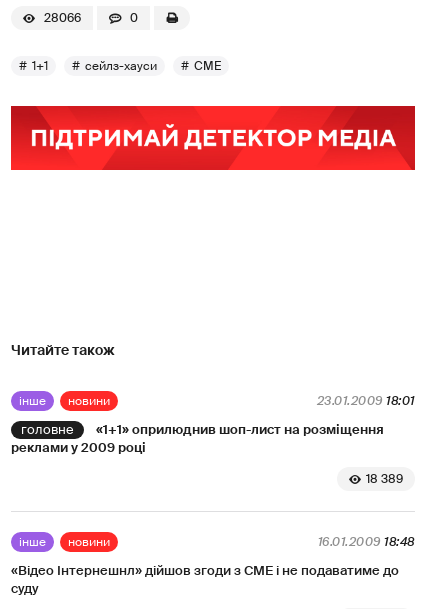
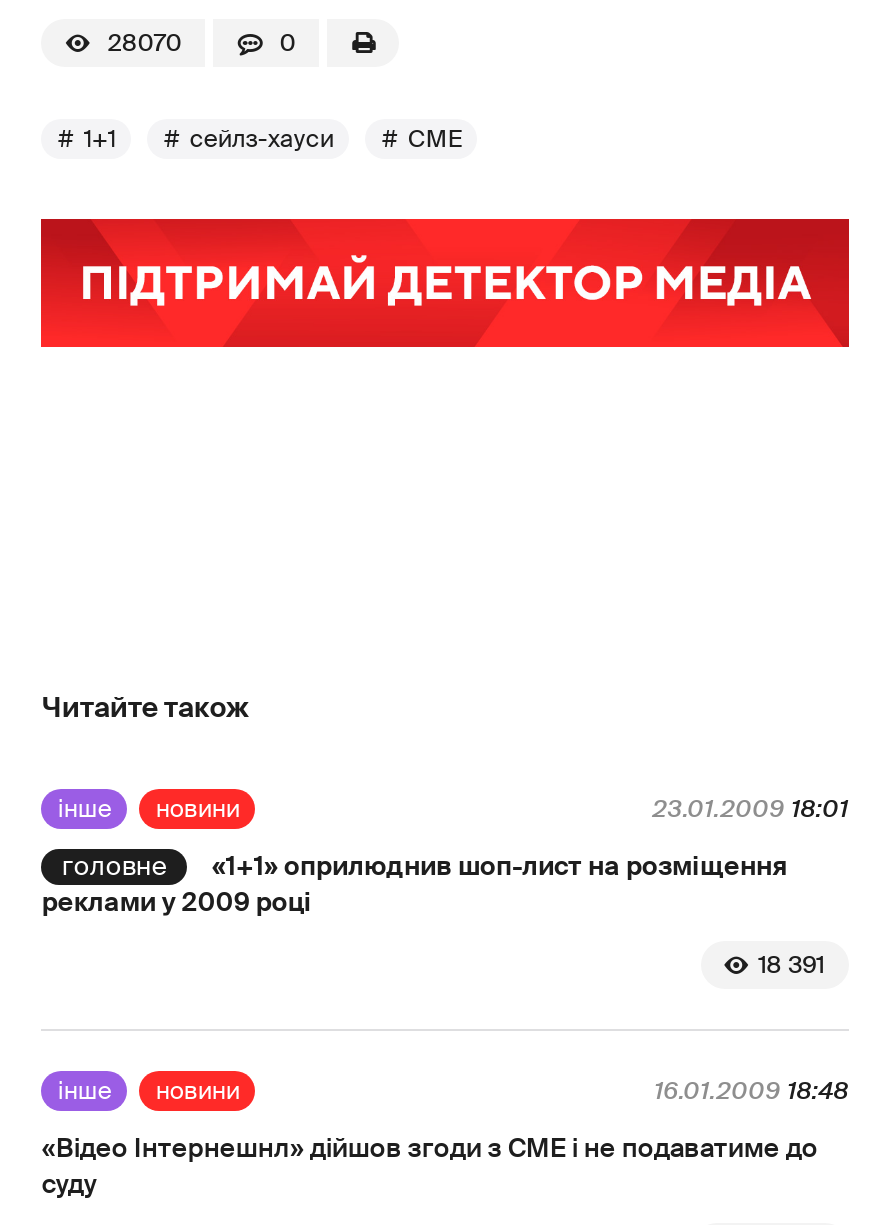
[44,10,81,26] 28066 -> [108,27,182,59] 28070
[366,471,403,487] 18 389 -> [758,950,824,982] 18 391

